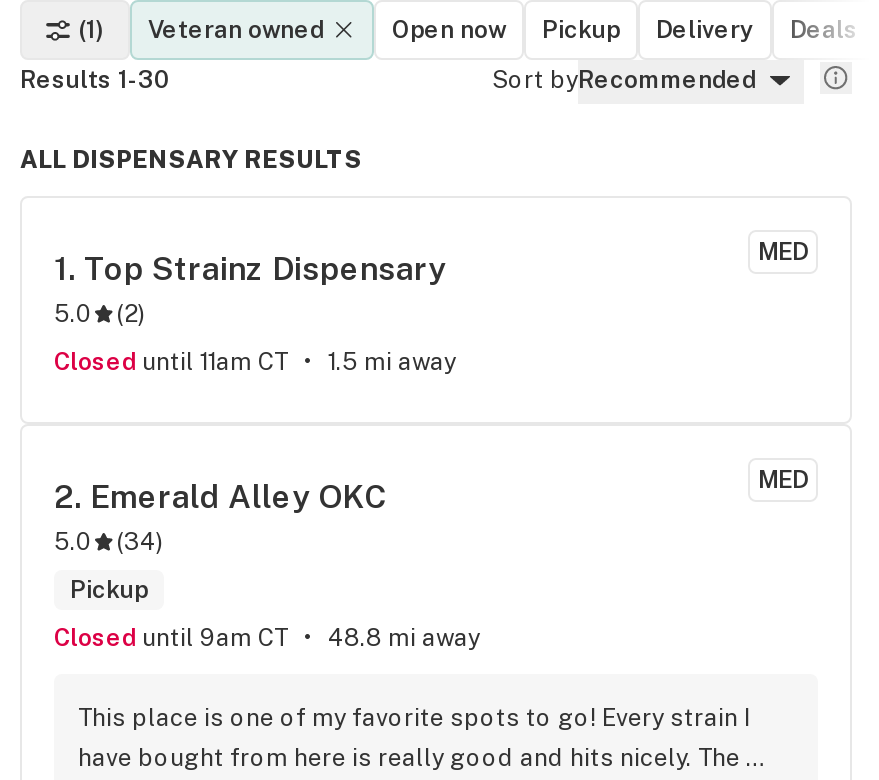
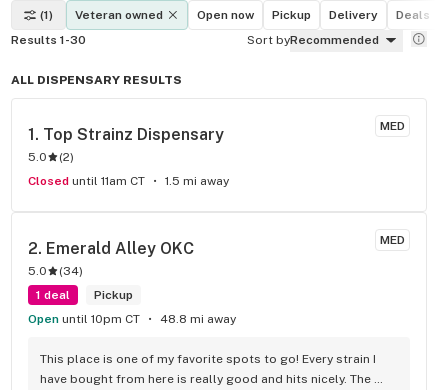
none -> [36,288,70,302] 1 deal
[70,624,288,652] Closed until 9am CT -> [37,312,140,326] Open until 10pm CT

